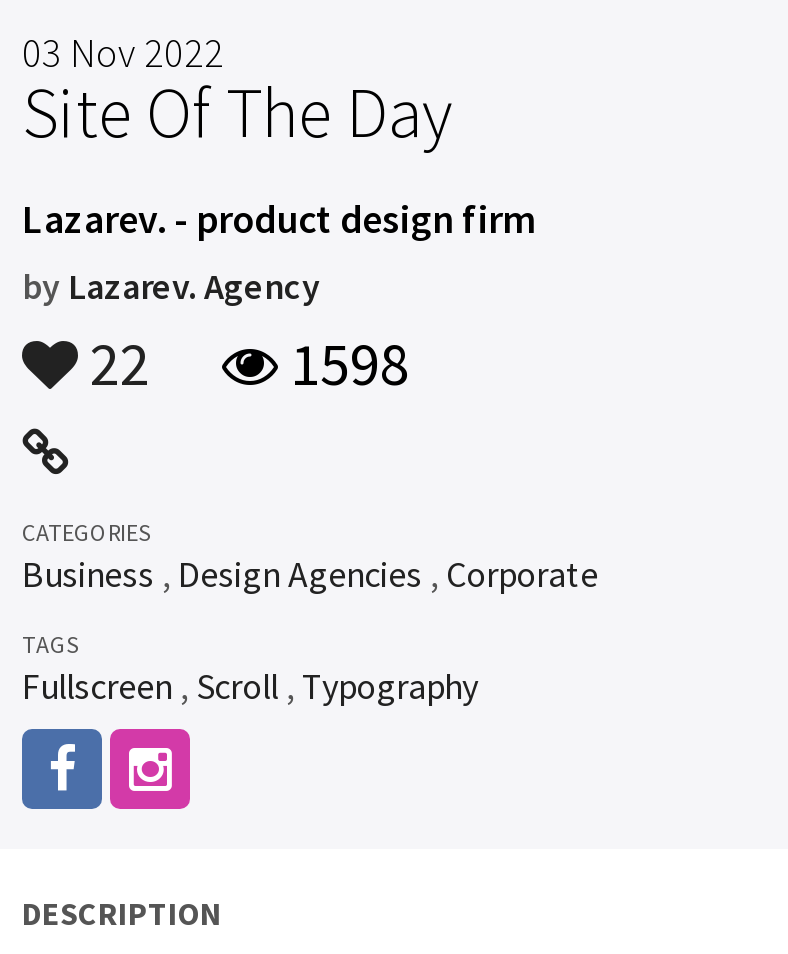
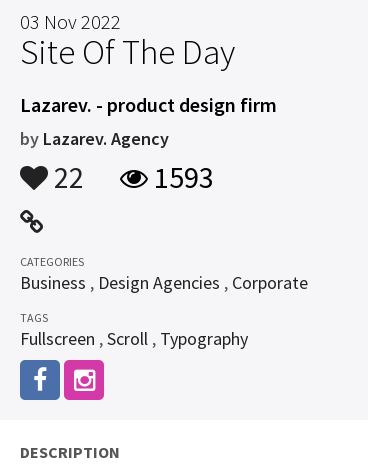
[78,325,410,401] 22 1598 -> [48,158,214,196] 22 1593

